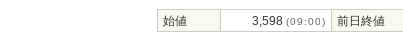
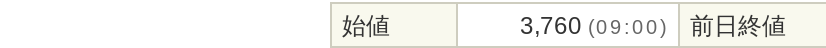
[252,14,385,28] 3,598 (09:00) 前日終値 -> [520,12,786,40] 3,760 (09:00) 前日終値

